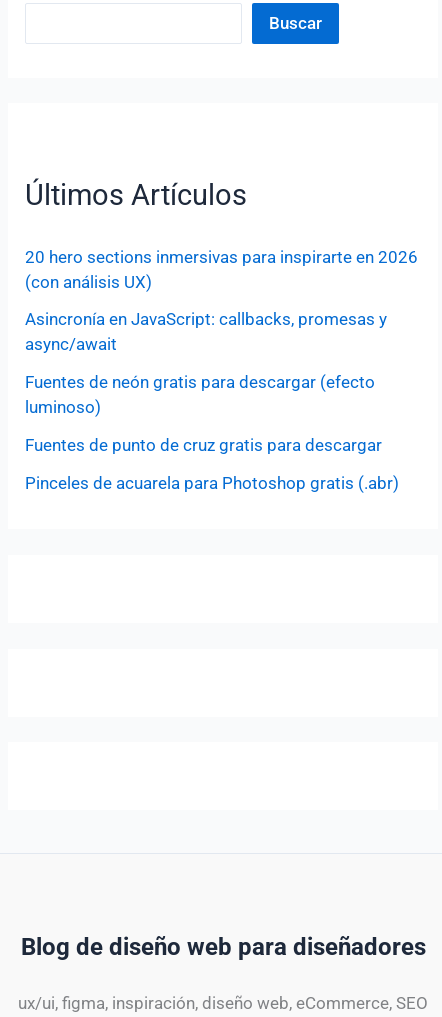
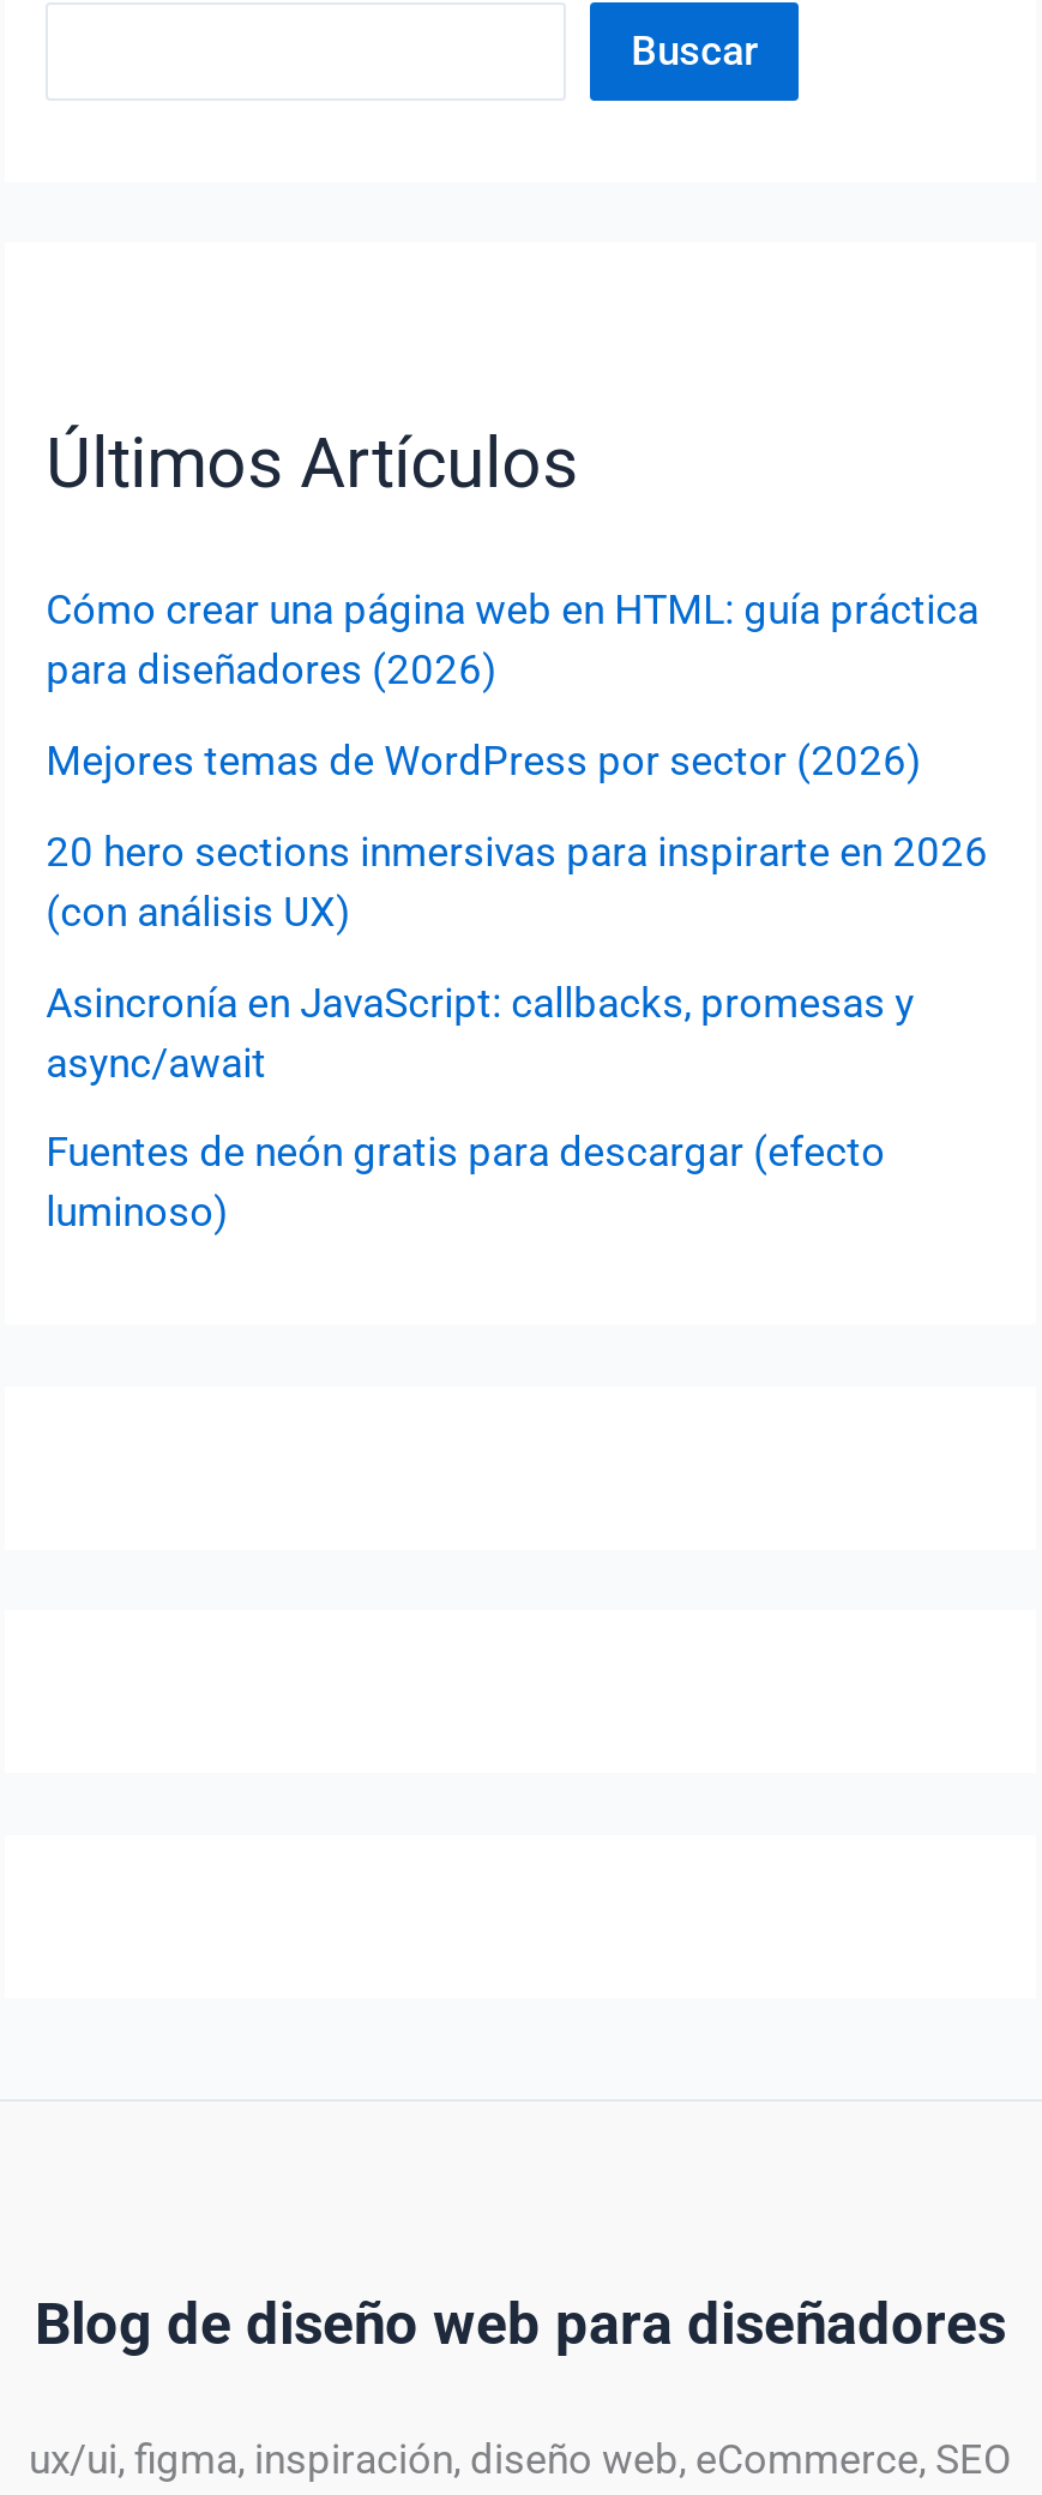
none -> [46,587,979,785] Cómo crear una página web en HTML: guía práctica | para diseñadores (2026) | Mejores temas de WordPress por sector (2026)
moved [25,247,418,417] -> [46,828,989,1237]: 20 hero sections inmersivas para inspirarte en 2026 | (con análisis UX) | Asincronía en JavaScript: callbacks, promesas y | async/await | Fuentes de neón gratis para descargar (efecto | luminoso)
[25,435,399,493] Fuentes de punto de cruz gratis para descargar | Pinceles de acuarela para Photoshop gratis (.abr) -> none

